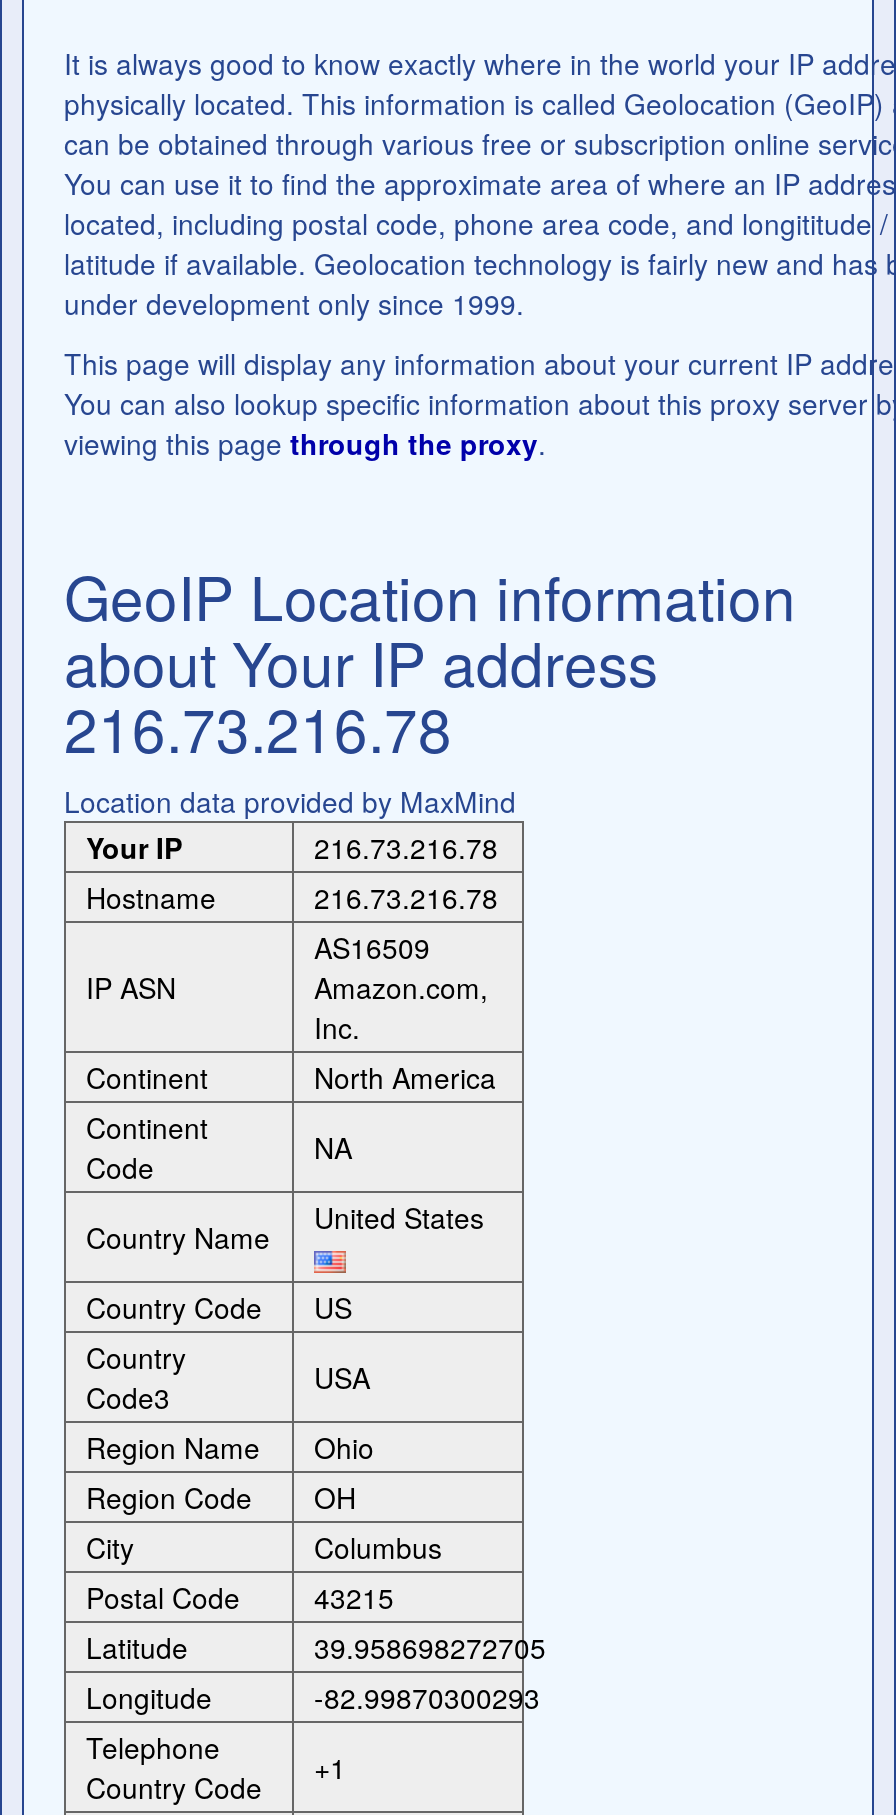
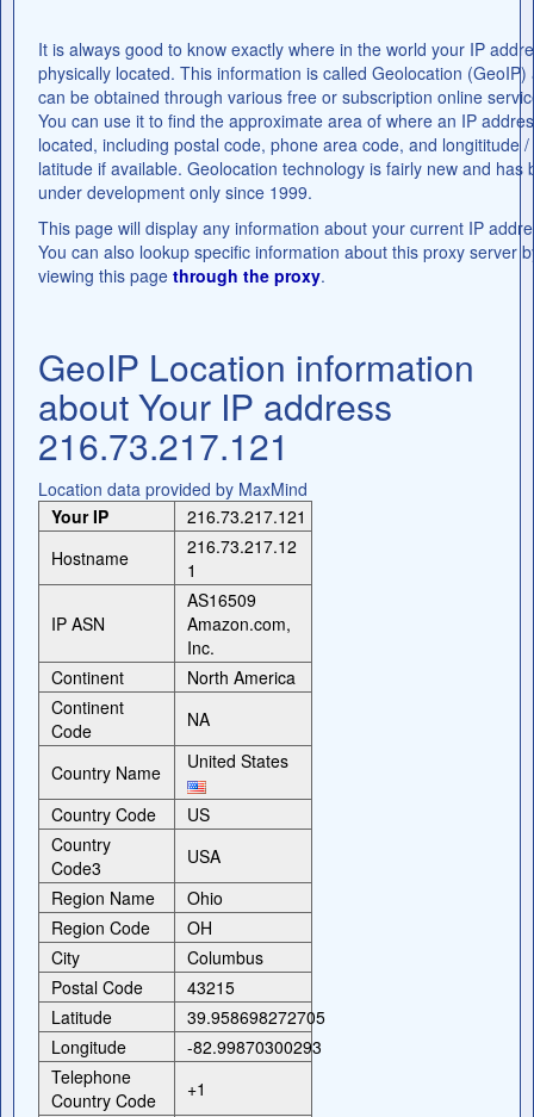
[64,685,452,771] 216.73.216.78 -> [38,420,290,471] 216.73.217.121
[314,827,498,867] 216.73.216.78 -> [187,504,306,528] 216.73.217.121
[314,877,498,917] 216.73.216.78 -> [187,534,297,582] 216.73.217.12 | 1

